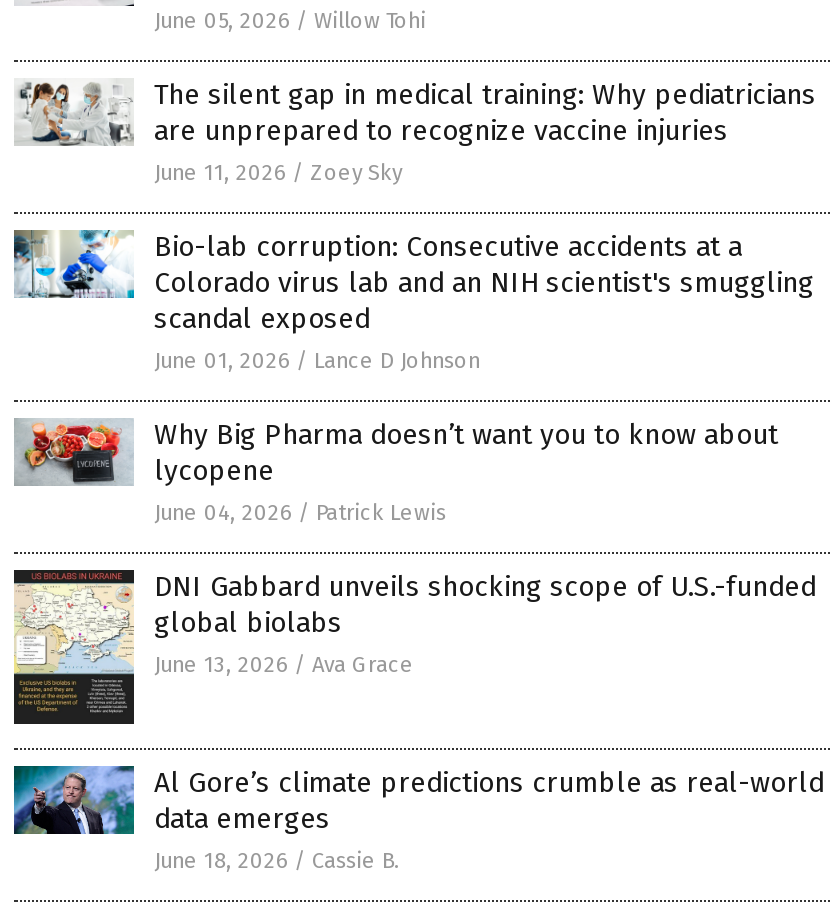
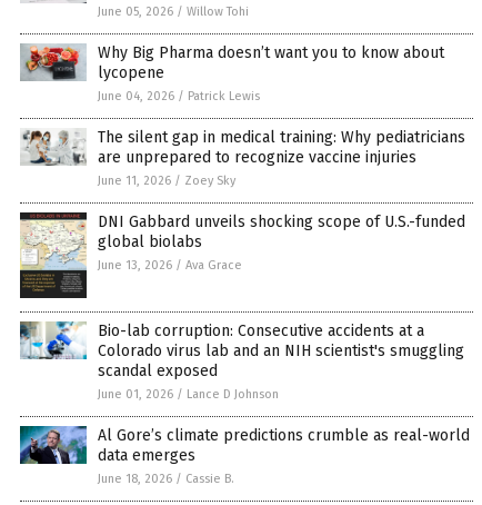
moved [12,68,816,186] -> [19,122,465,188]: [image] | The silent gap in medical training: Why pediatricians | are unprepared to recognize vaccine injuries | June 11, 2026 / Zoey Sky
moved [10,216,814,374] -> [18,314,464,402]: [image] | Bio-lab corruption: Consecutive accidents at a | Colorado virus lab and an NIH scientist's smuggling | scandal exposed | June 01, 2026 / Lance D Johnson
moved [16,418,778,526] -> [20,44,444,104]: [image] | Why Big Pharma doesn’t want you to know about | lycopene | June 04, 2026 / Patrick Lewis
moved [12,568,816,726] -> [19,211,465,299]: [image] | DNI Gabbard unveils shocking scope of U.S.-funded | global biolabs | June 13, 2026 / Ava Grace

